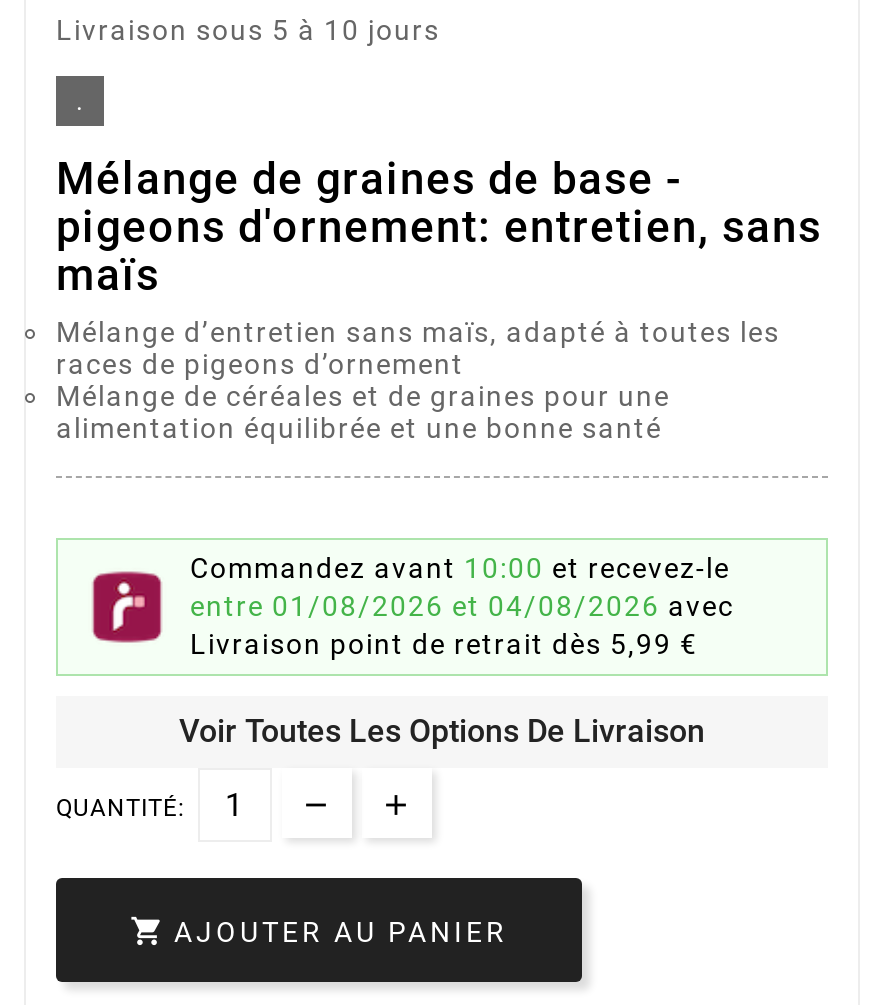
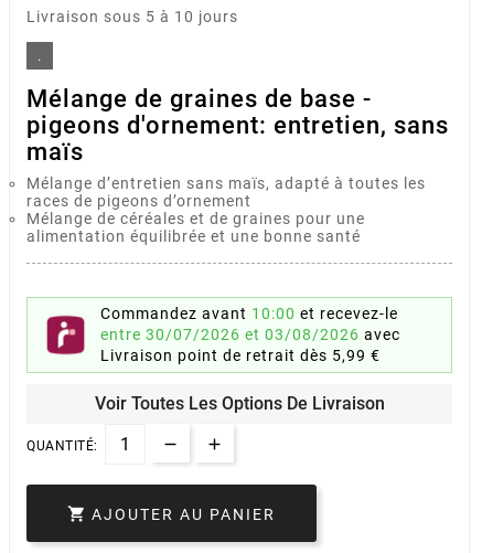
[190,590,734,622] entre 01/08/2026 et 04/08/2026 avec -> [100,326,400,343] entre 30/07/2026 et 03/08/2026 avec

